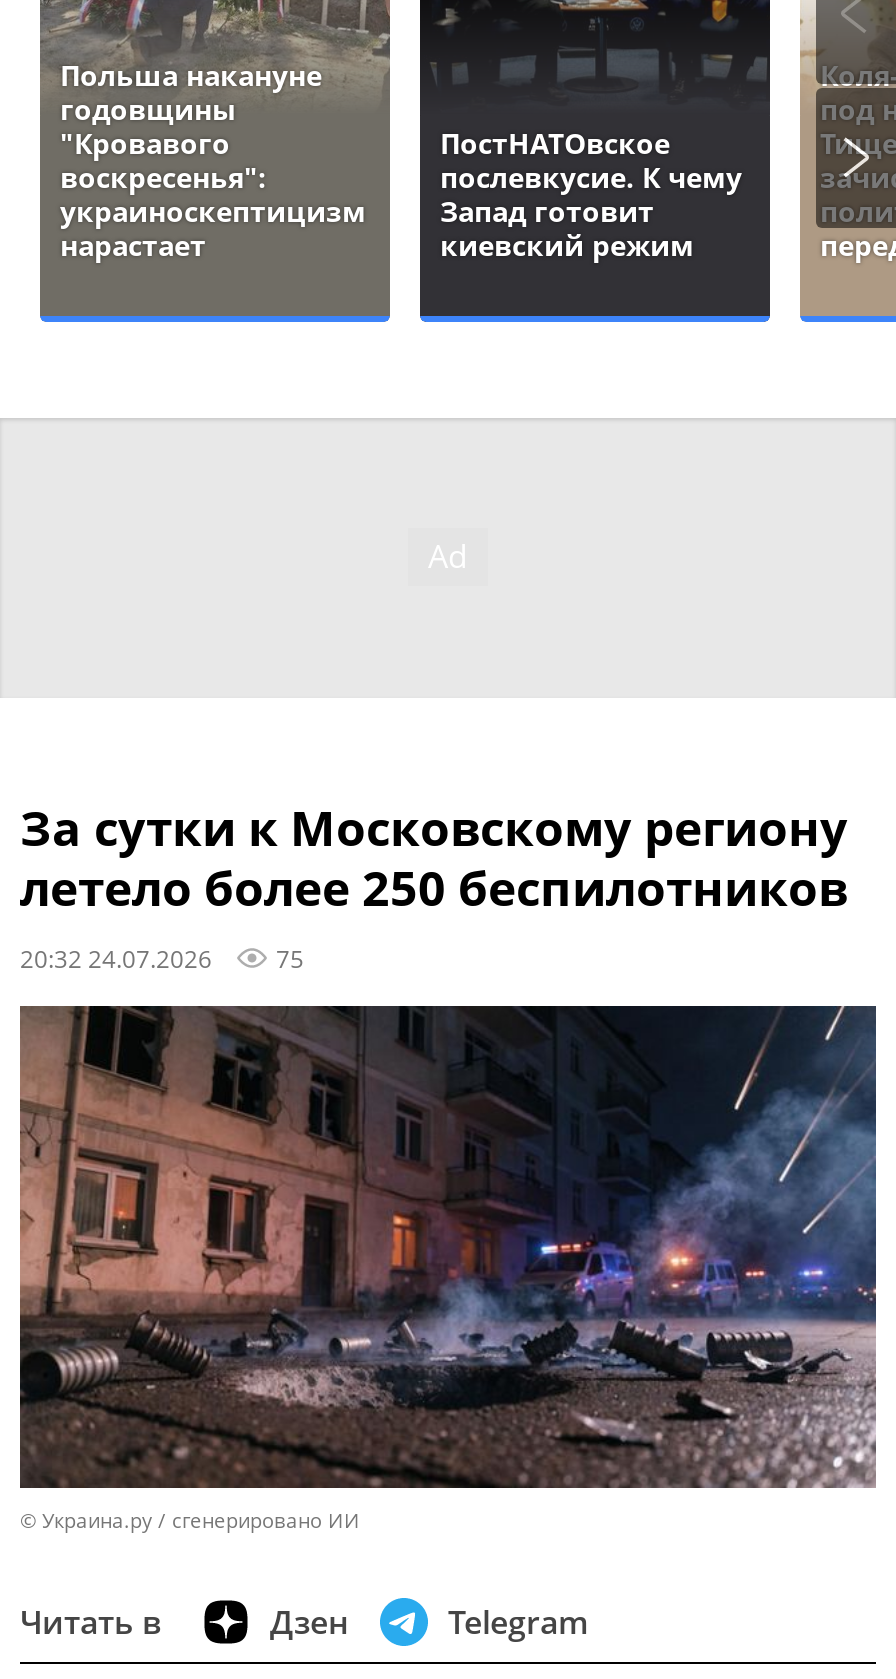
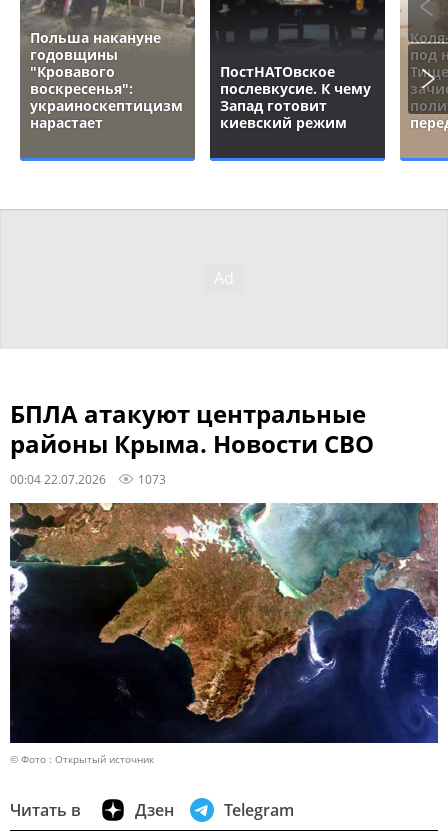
[20,794,848,974] За сутки к Московскому региону | летело более 250 беспилотников | 20:32 24.07.2026 | 75 -> [10,397,374,487] БПЛА атакуют центральные | районы Крыма. Новости СВО | 00:04 22.07.2026 | 1073
[18,1004,878,1533] [image] | © Украина.ру / сгенерировано ИИ -> [9,502,439,766] [image] | © Фото : Открытый источник

